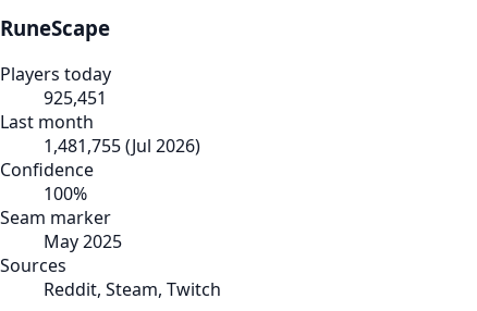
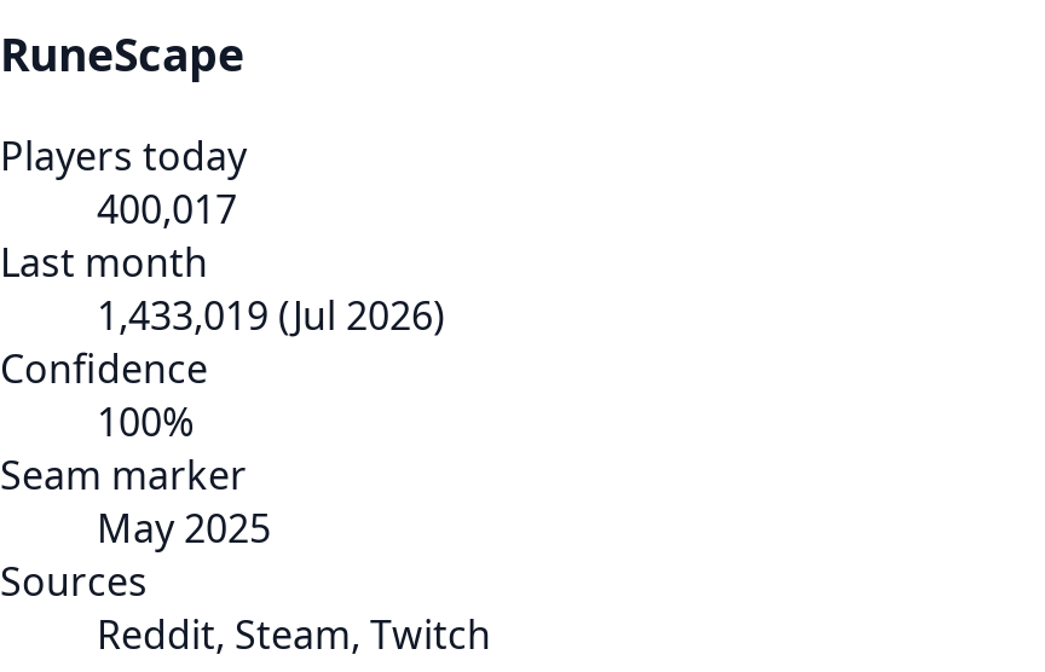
[44,86,107,110] 925,451 -> [97,182,237,235] 400,017
[44,133,200,157] 1,481,755 (Jul 2026) -> [97,288,445,341] 1,433,019 (Jul 2026)

